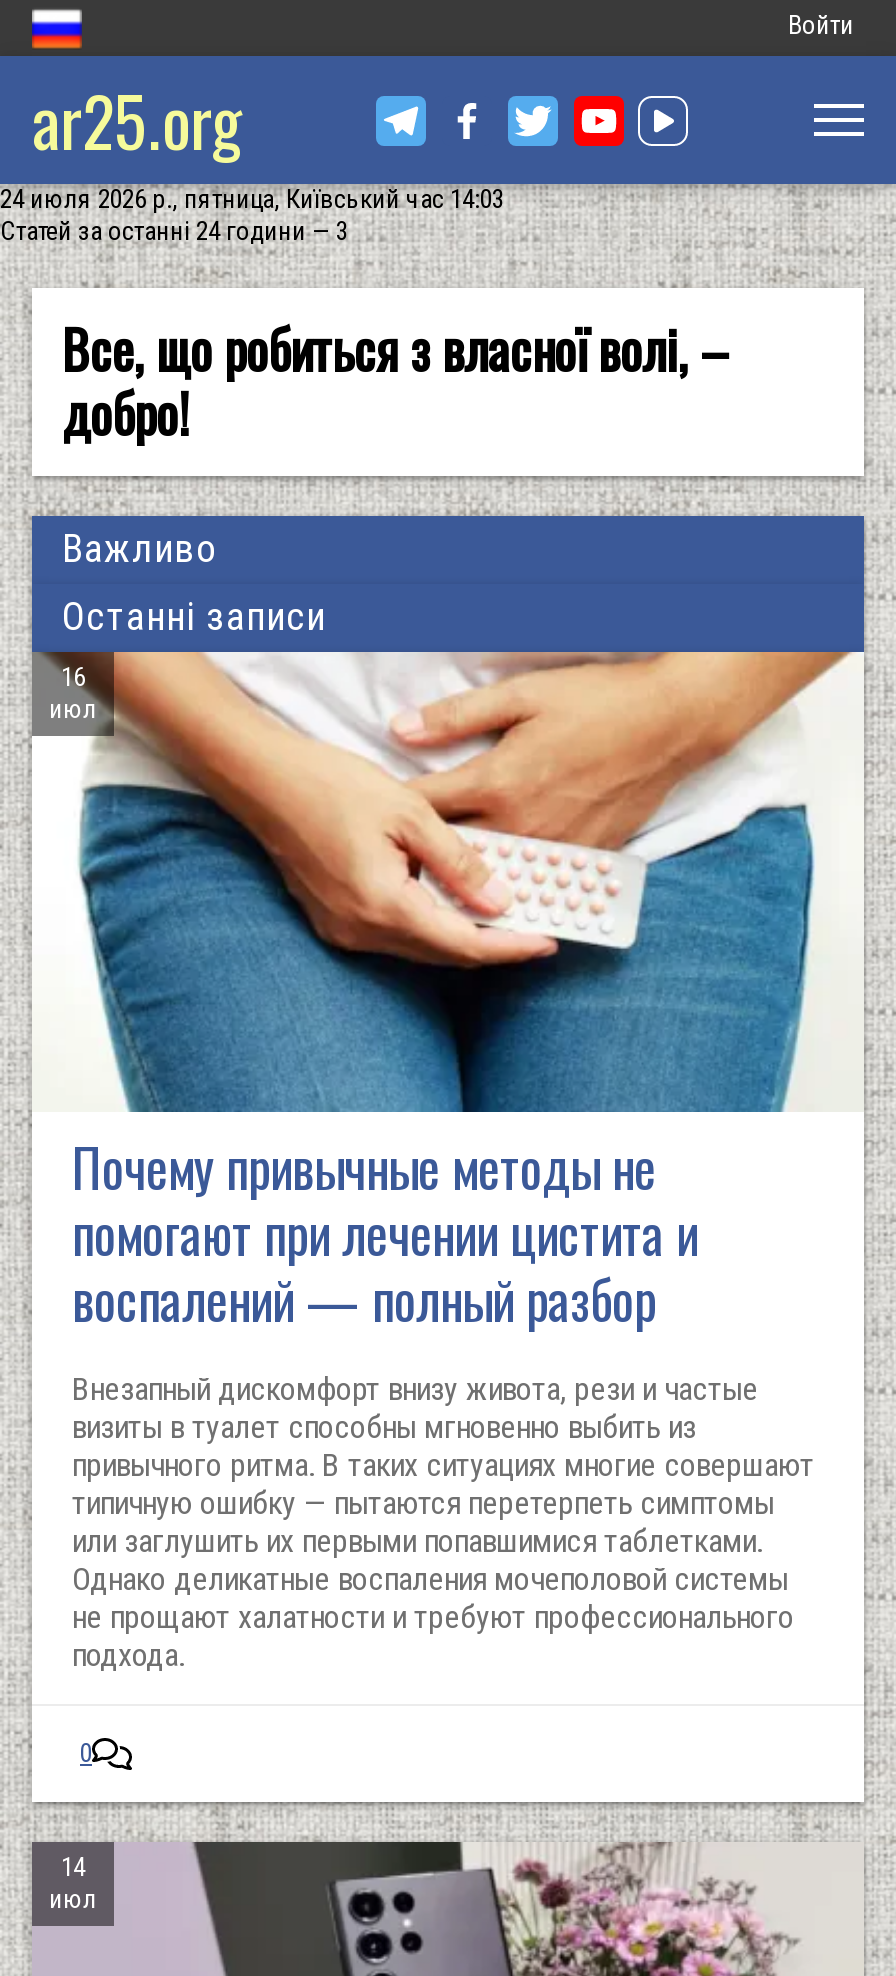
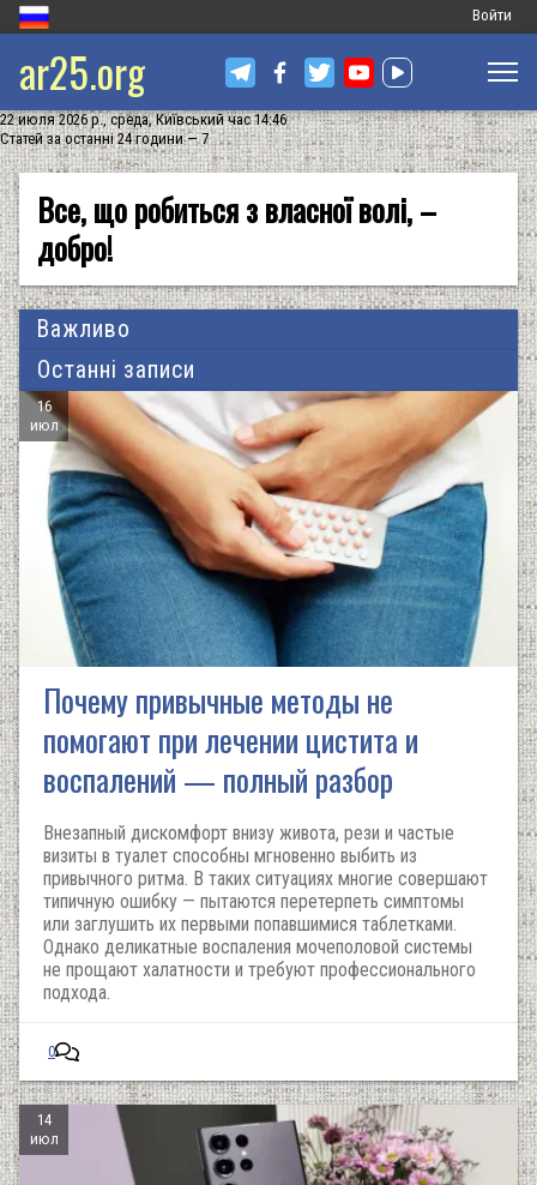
[0,184,504,214] 24 июля 2026 р., пятница, Київський час 14:03 -> [0,110,286,128] 22 июля 2026 р., среда, Київський час 14:46
[0,216,348,246] Статей за останні 24 години — 3 -> [0,130,209,148] Статей за останні 24 години — 7

